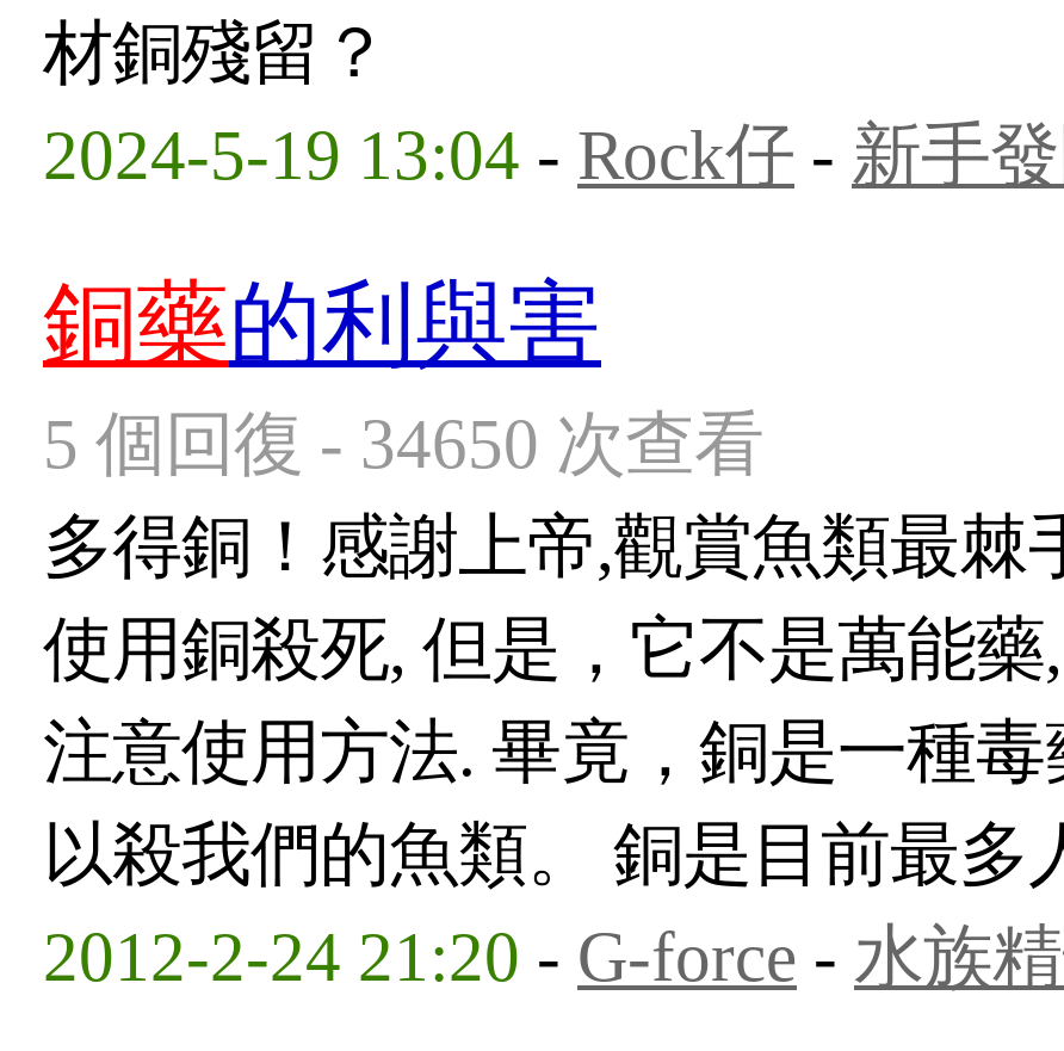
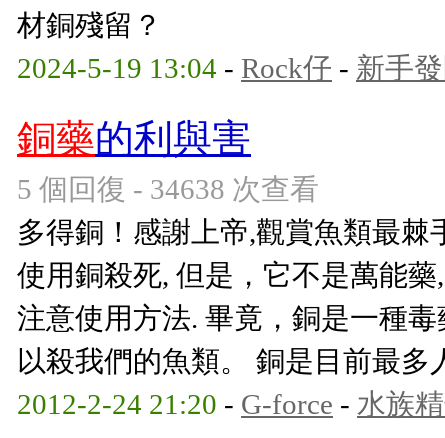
[43,406,763,482] 5 個回復 - 34650 次查看 -> [17,173,319,205] 5 個回復 - 34638 次查看

